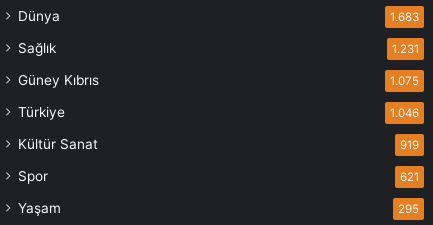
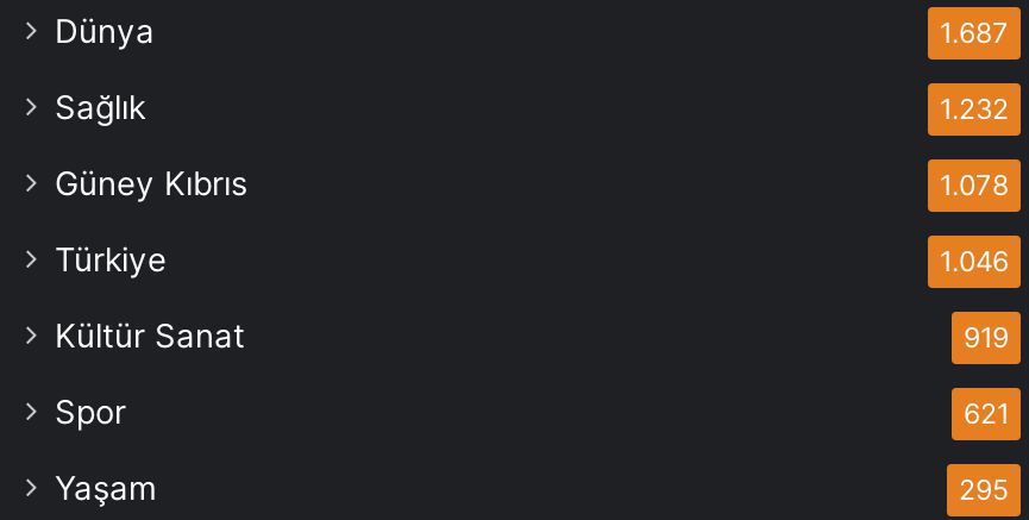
[390,10,419,24] 1.683 -> [940,15,1009,49] 1.687
[392,42,419,56] 1.231 -> [940,91,1009,125] 1.232
[390,74,419,88] 1.075 -> [940,168,1009,201] 1.078

